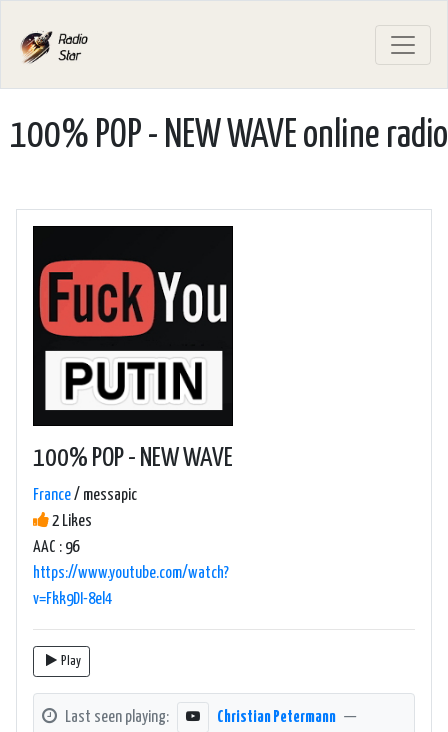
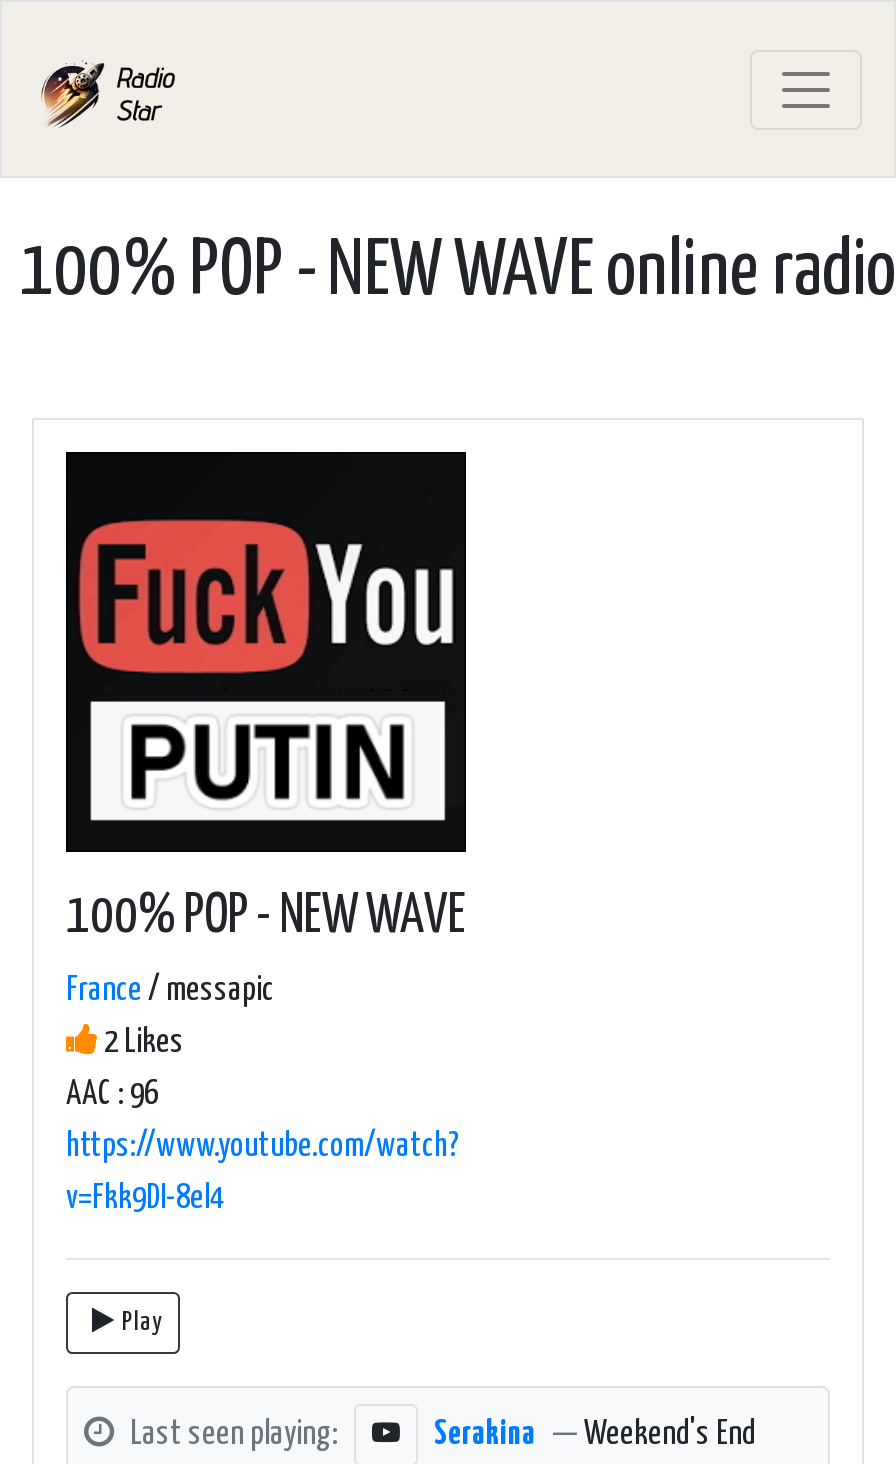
[217,708,356,725] Christian Petermann — -> [434,1417,756,1451] Serakina — Weekend's End

